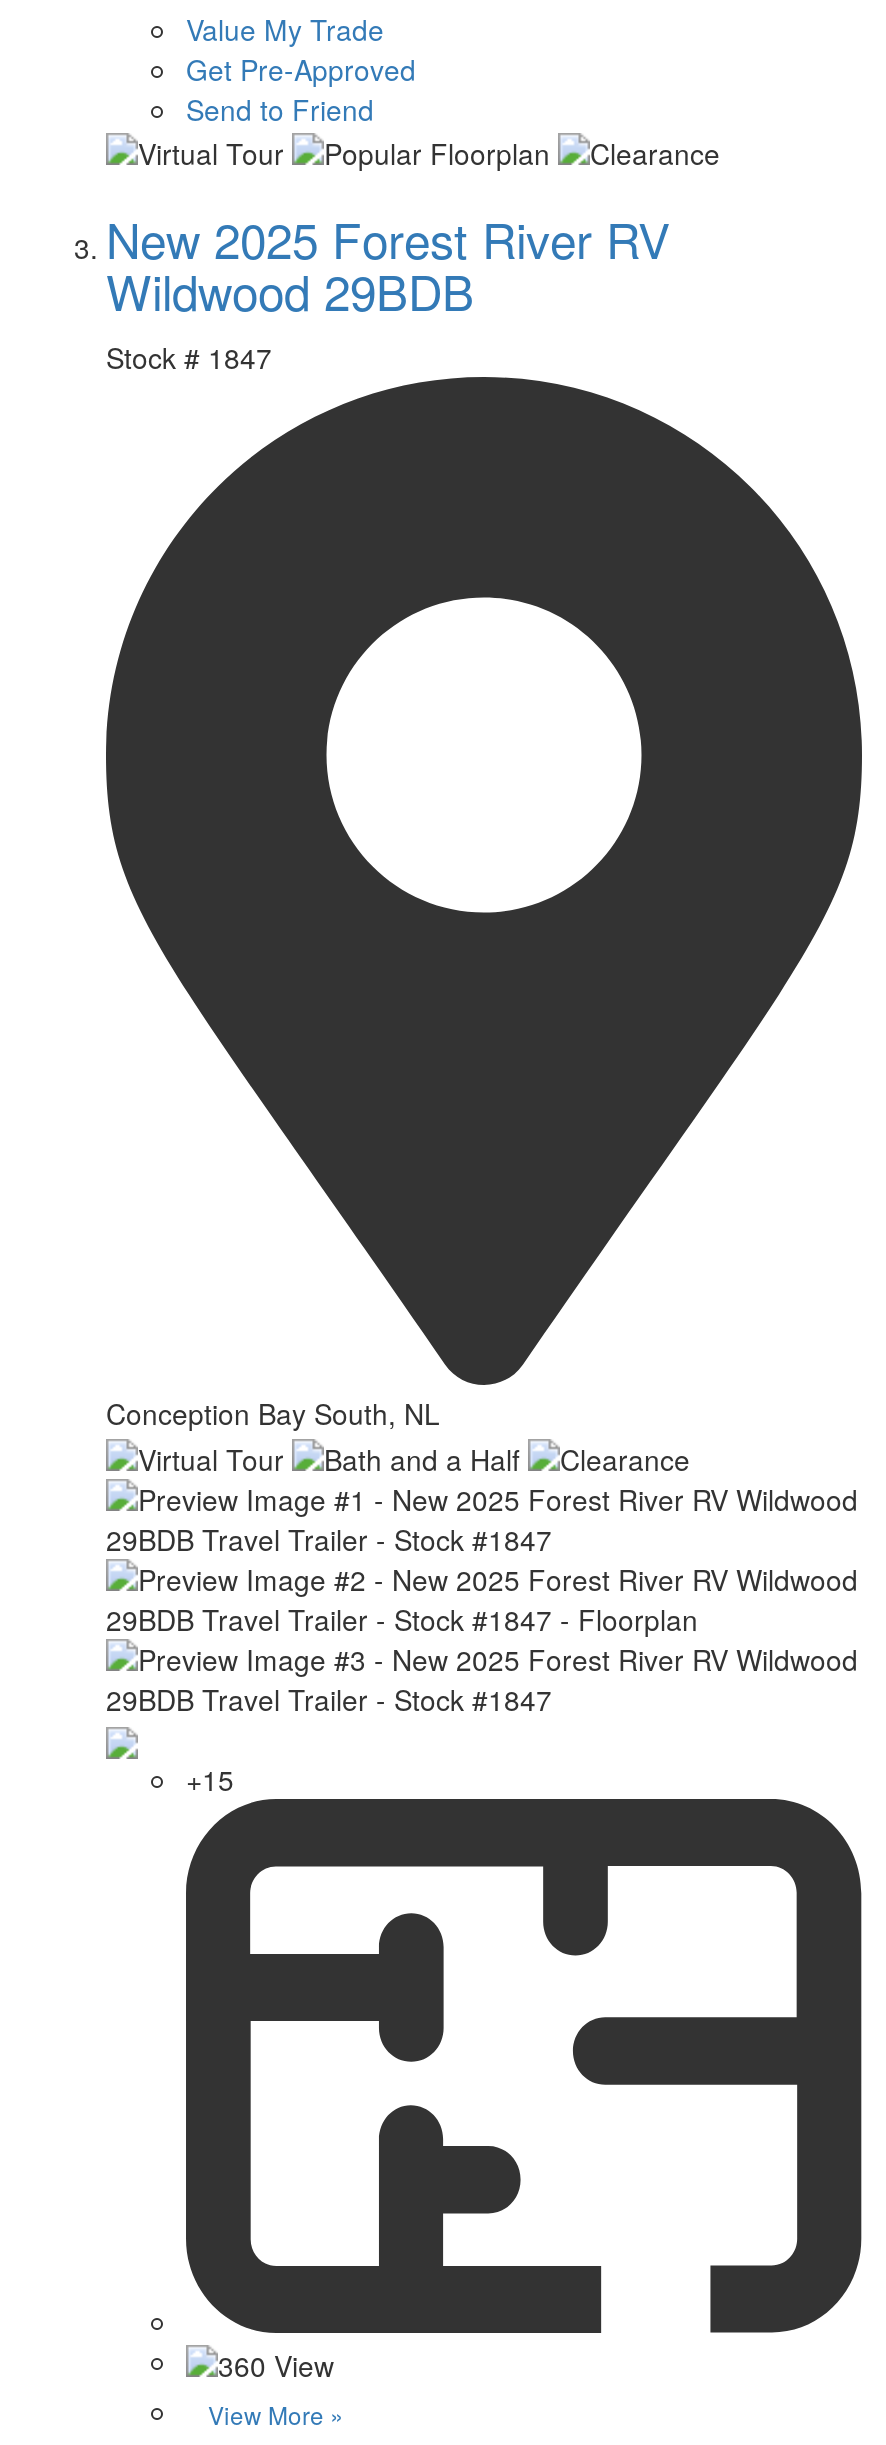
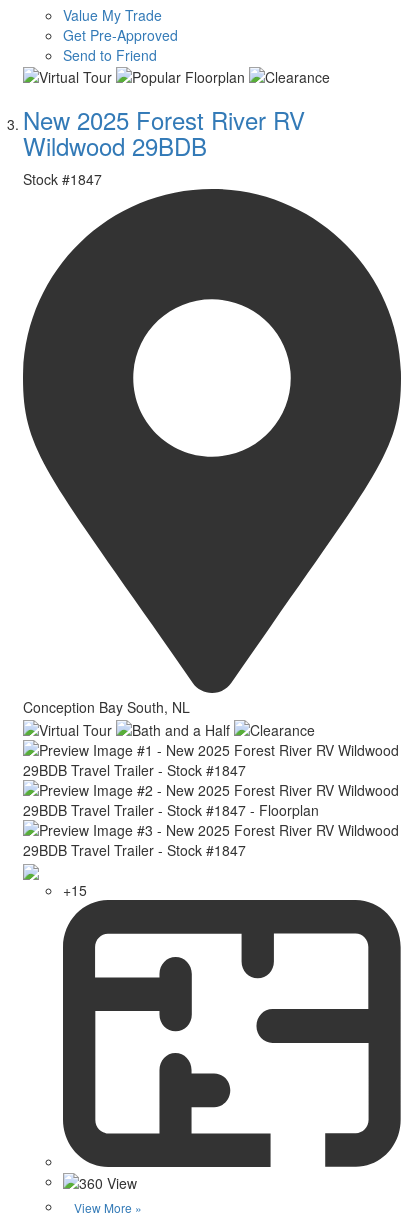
[106,338,272,378] Stock # 1847 -> [23,169,102,189] Stock #1847

